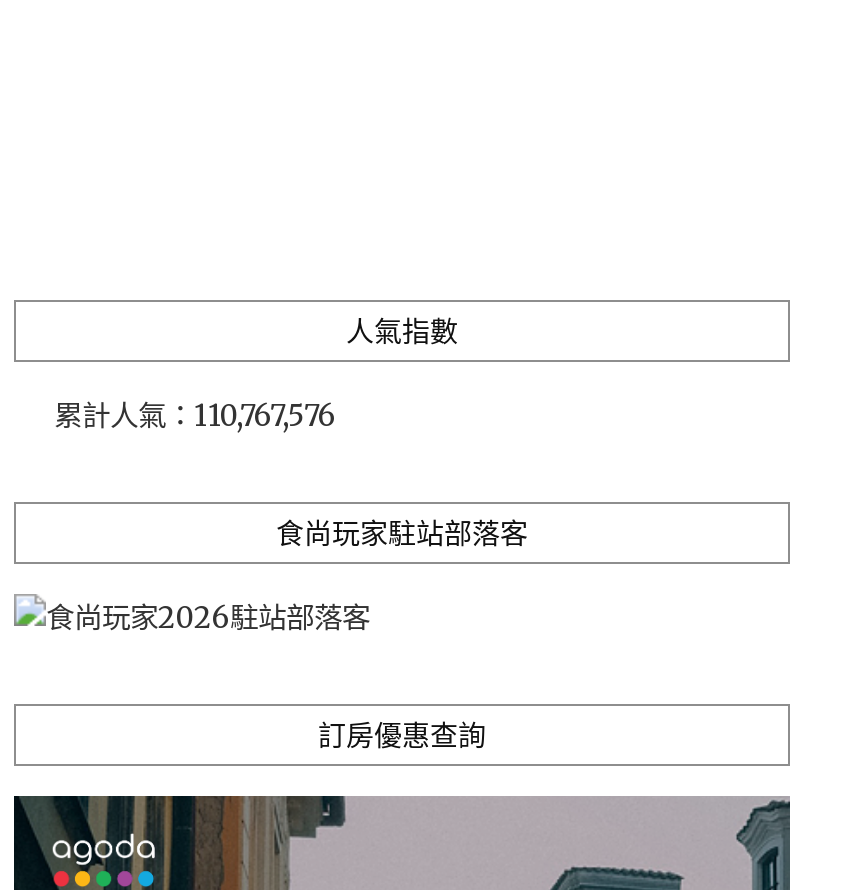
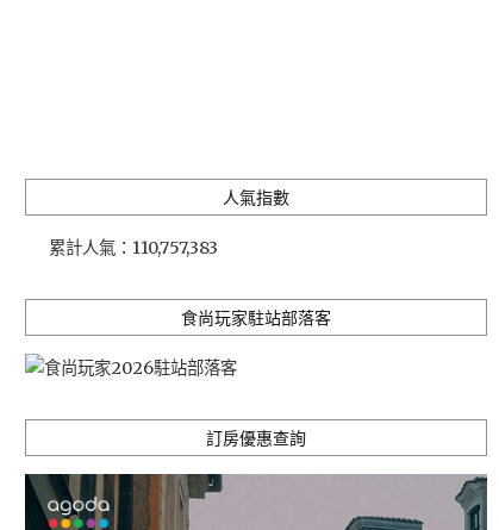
[54,398,336,434] 累計人氣：110,767,576 -> [49,237,218,258] 累計人氣：110,757,383

